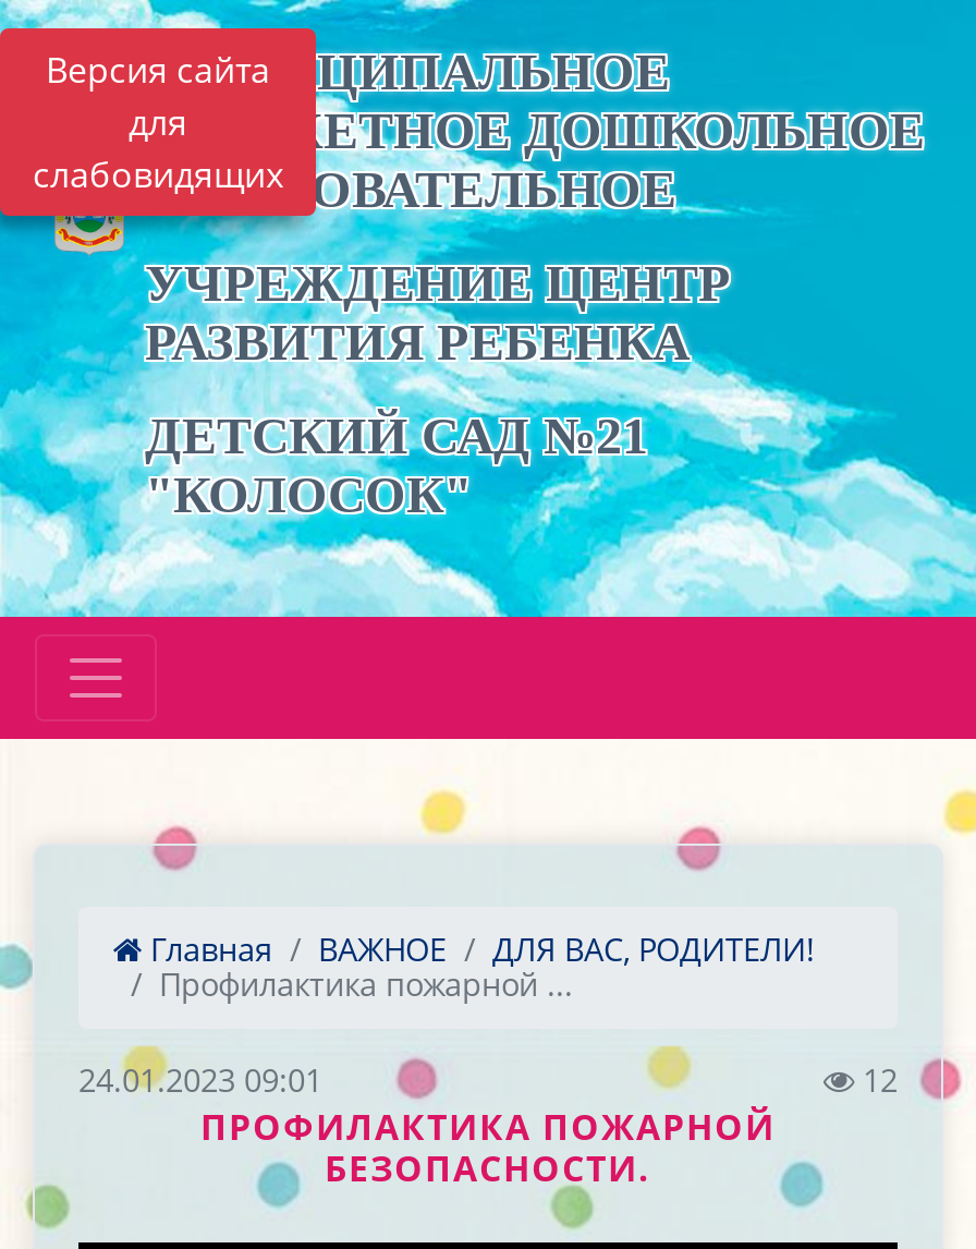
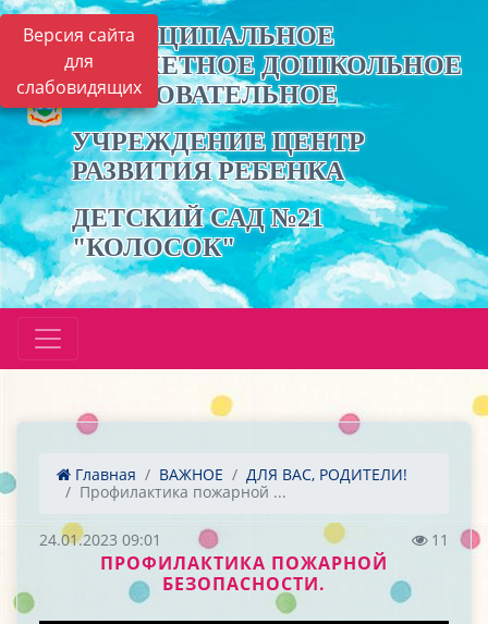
[854,1059,898,1101] 12 -> [427,529,449,550] 11

